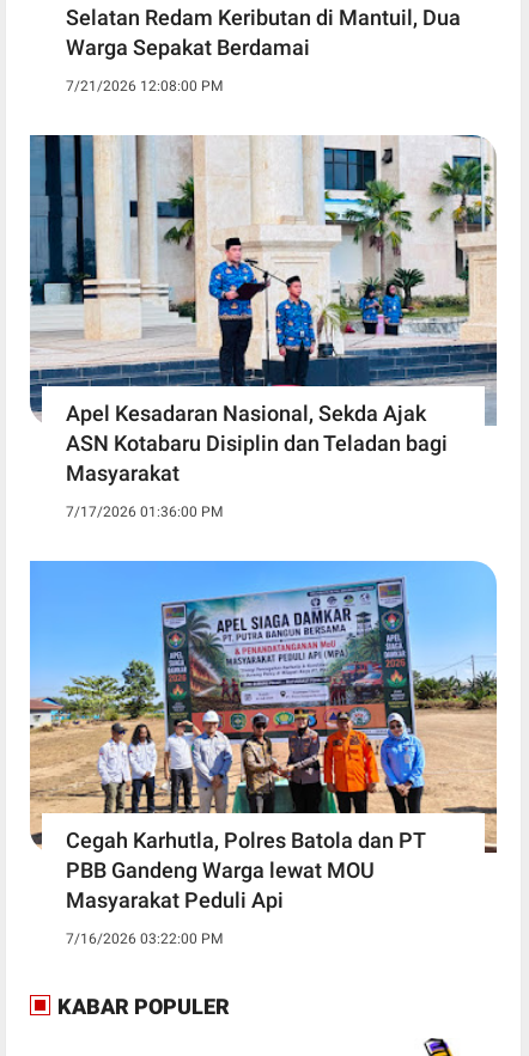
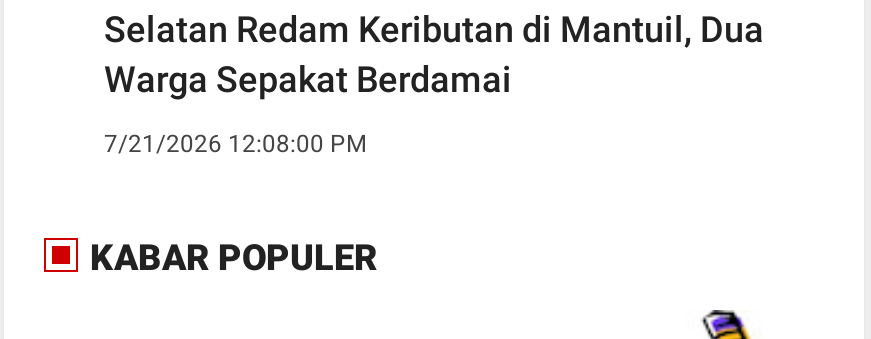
[29,134,498,521] [image] | Apel Kesadaran Nasional, Sekda Ajak | ASN Kotabaru Disiplin dan Teladan bagi | Masyarakat | 7/17/2026 01:36:00 PM -> none
[29,560,498,947] [image] | Cegah Karhutla, Polres Batola dan PT | PBB Gandeng Warga lewat MOU | Masyarakat Peduli Api | 7/16/2026 03:22:00 PM -> none

